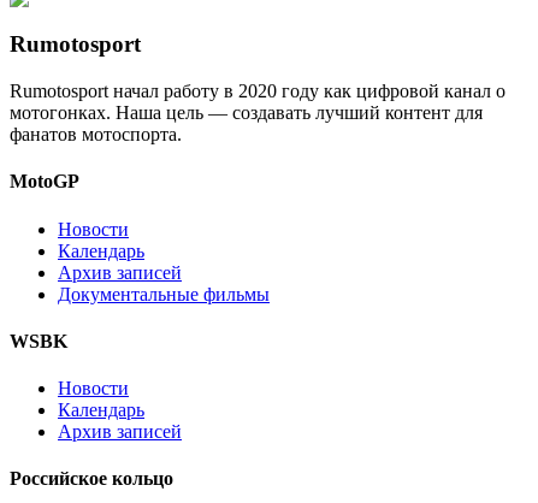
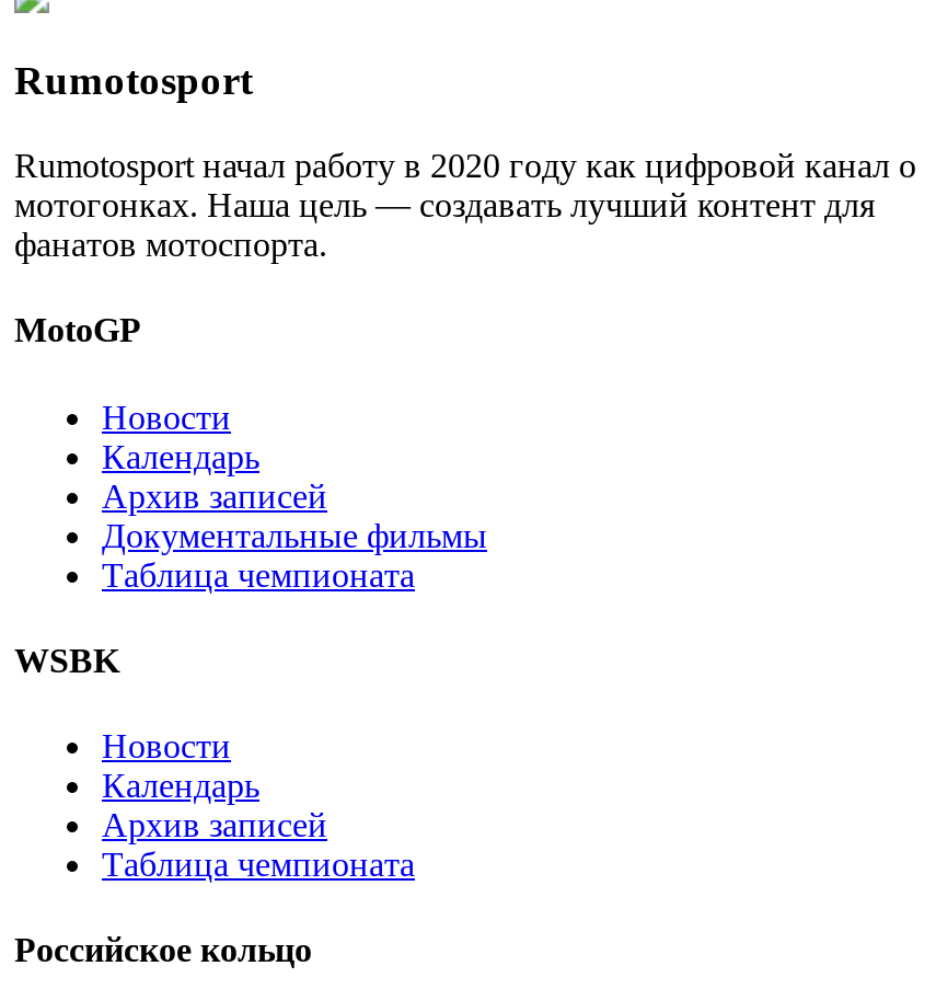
none -> [102,556,415,593] Таблица чемпионата
none -> [102,846,415,883] Таблица чемпионата

